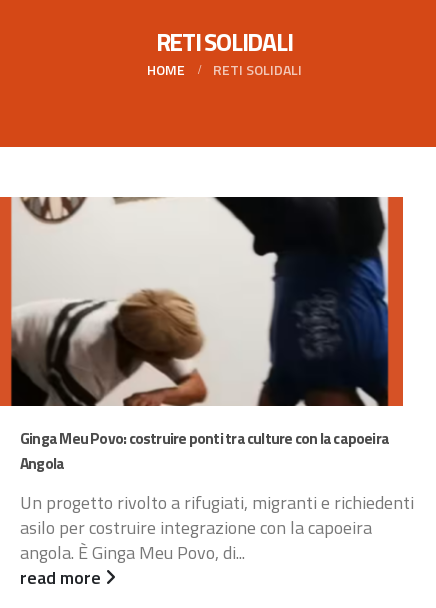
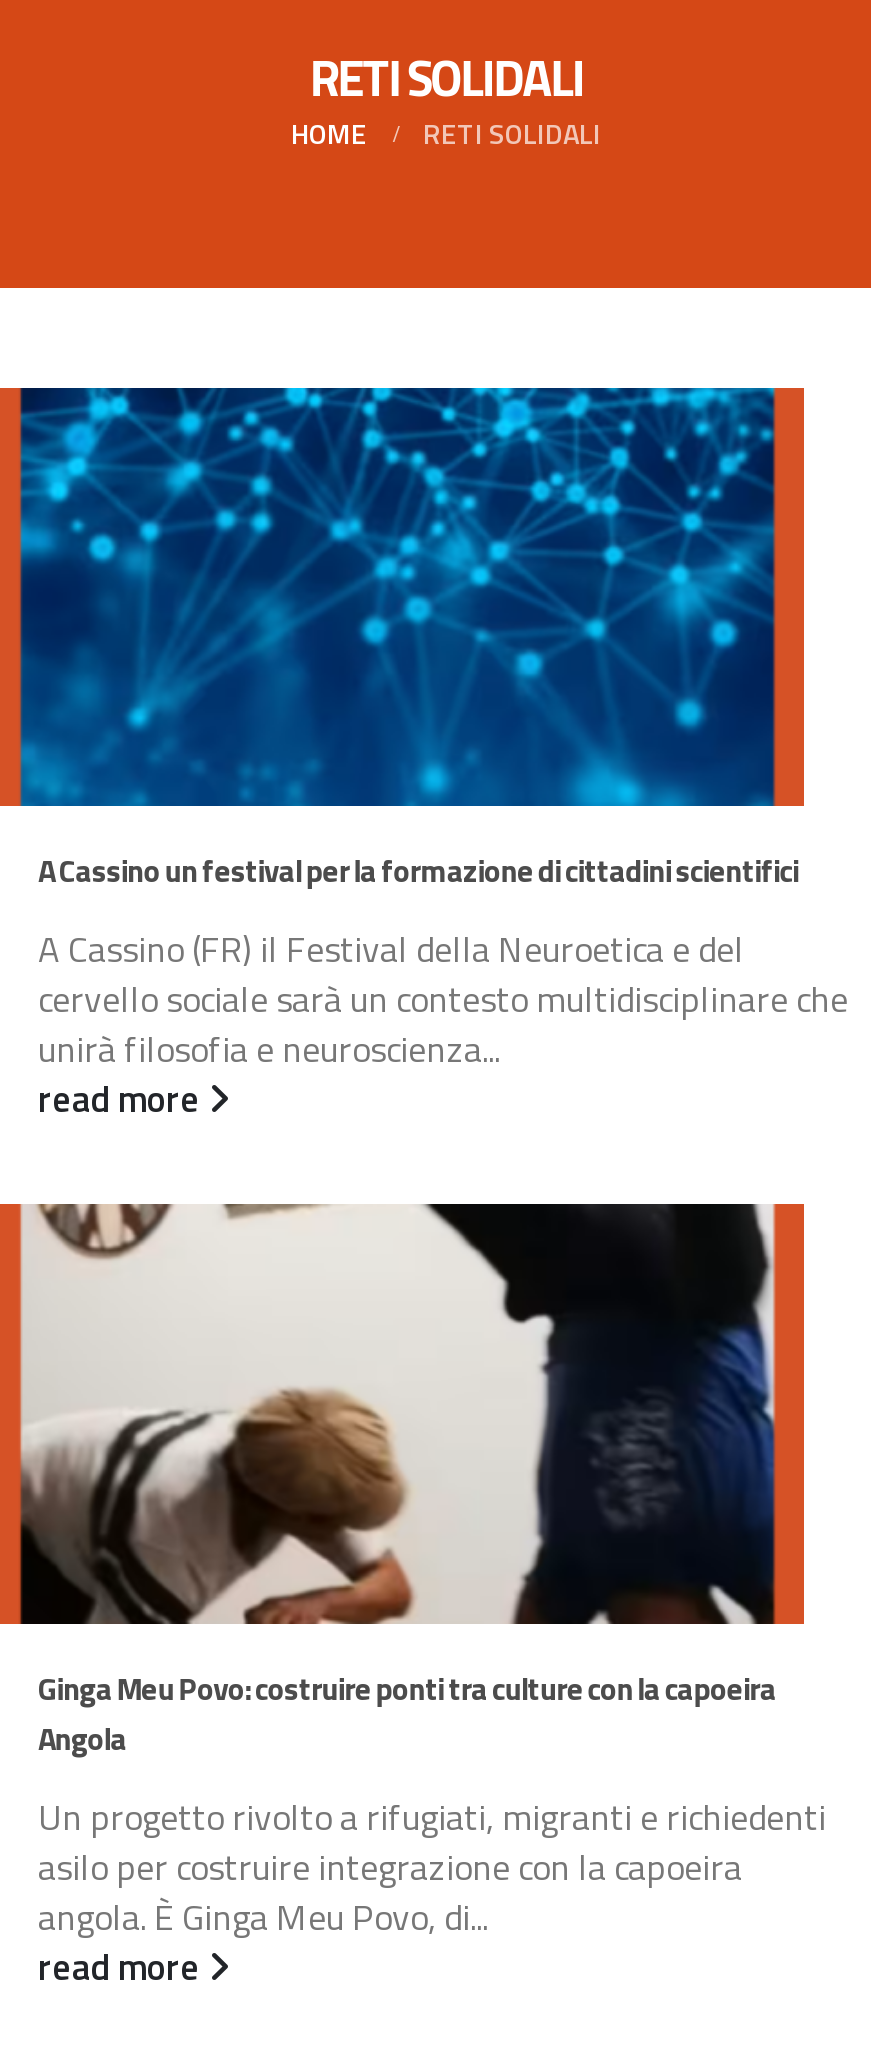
none -> [18,386,848,1127] [image] | A Cassino un festival per la formazione di cittadini scientifici | A Cassino (FR) il Festival della Neuroetica e del | cervello sociale sarà un contesto multidisciplinare che | unirà filosofia e neuroscienza... | read more

